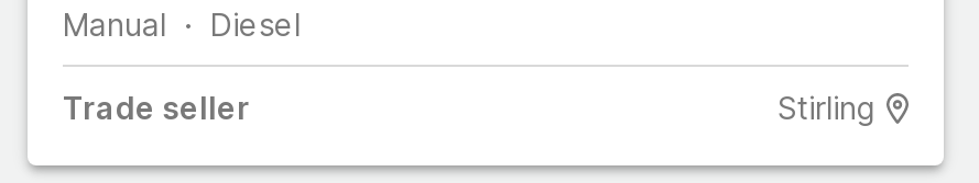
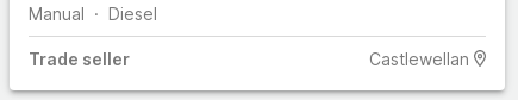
[777,89,877,126] Stirling -> [369,48,469,69] Castlewellan

